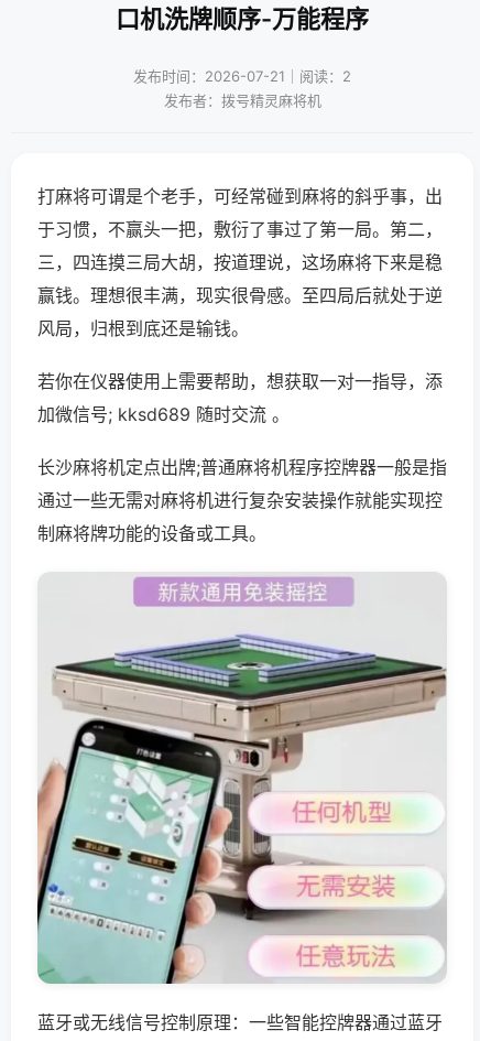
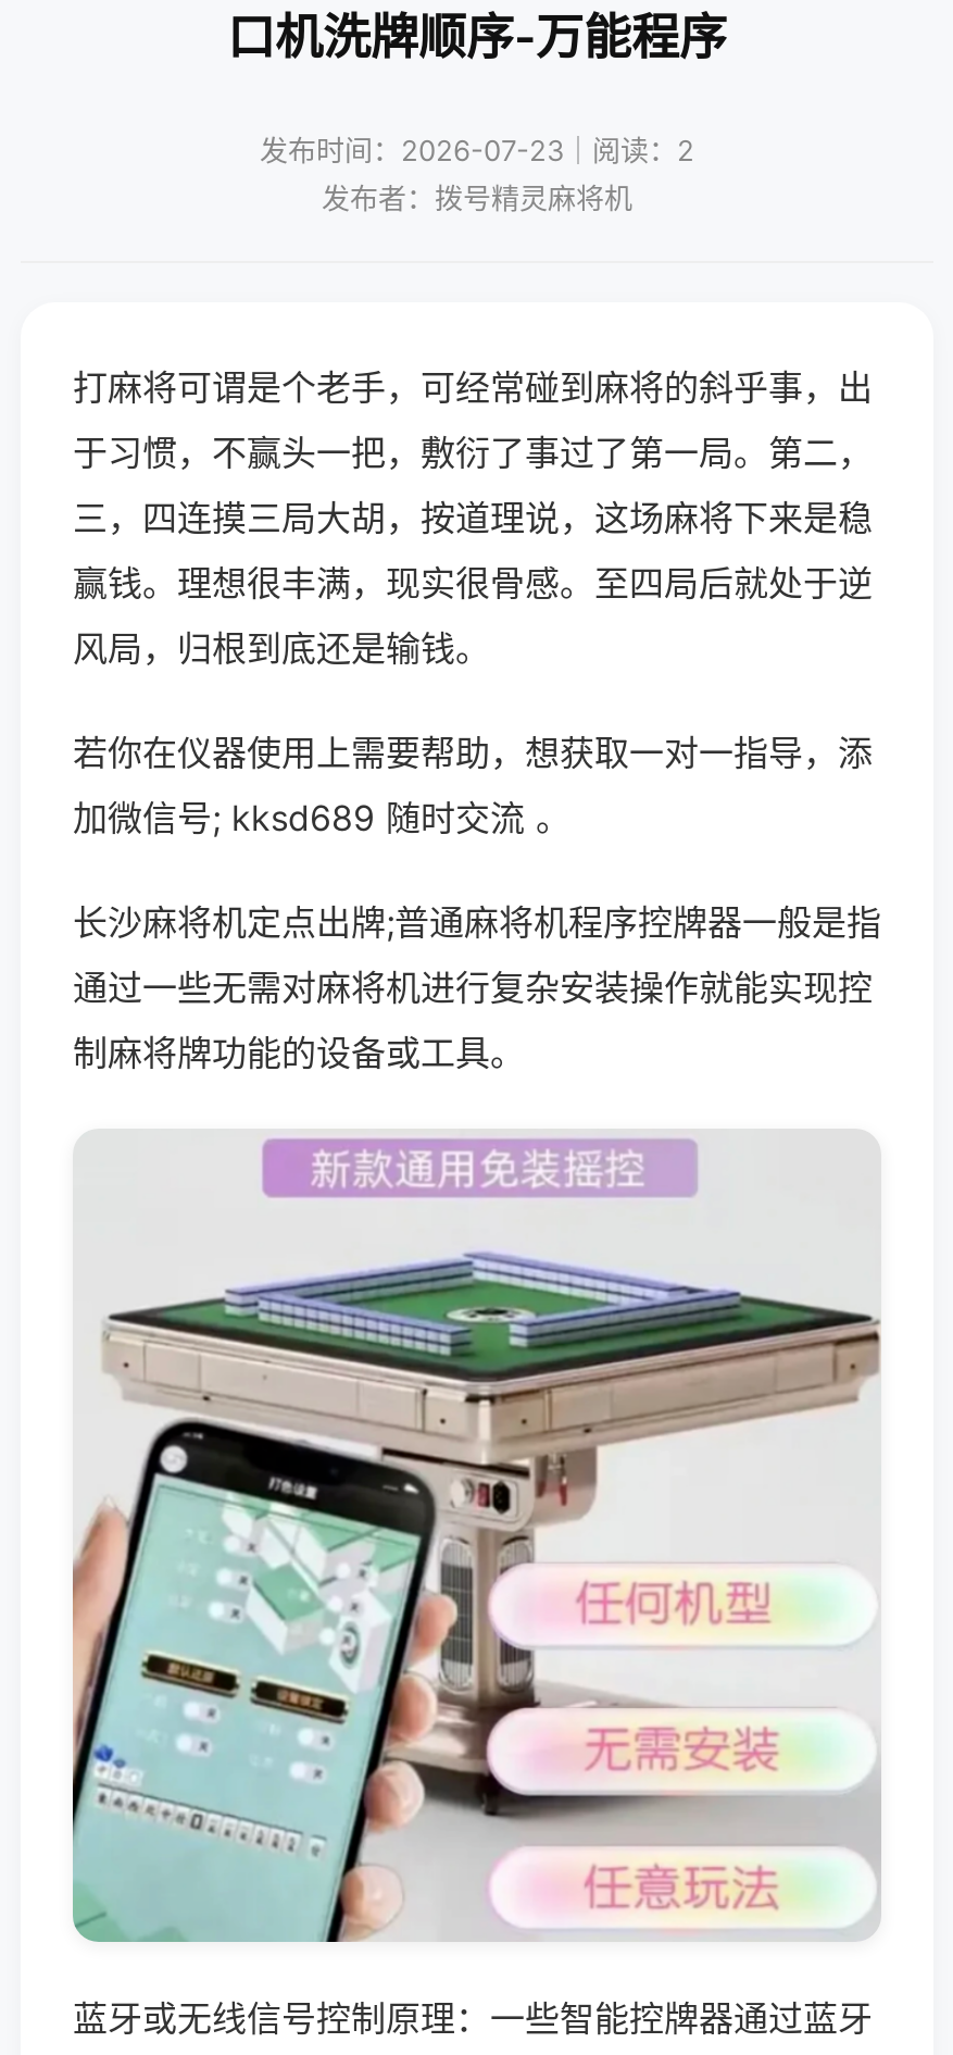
[133,67,351,85] 发布时间：2026-07-21｜阅读：2 -> [260,133,694,167] 发布时间：2026-07-23｜阅读：2

